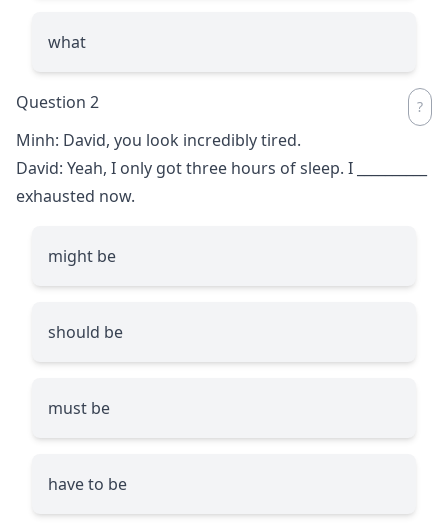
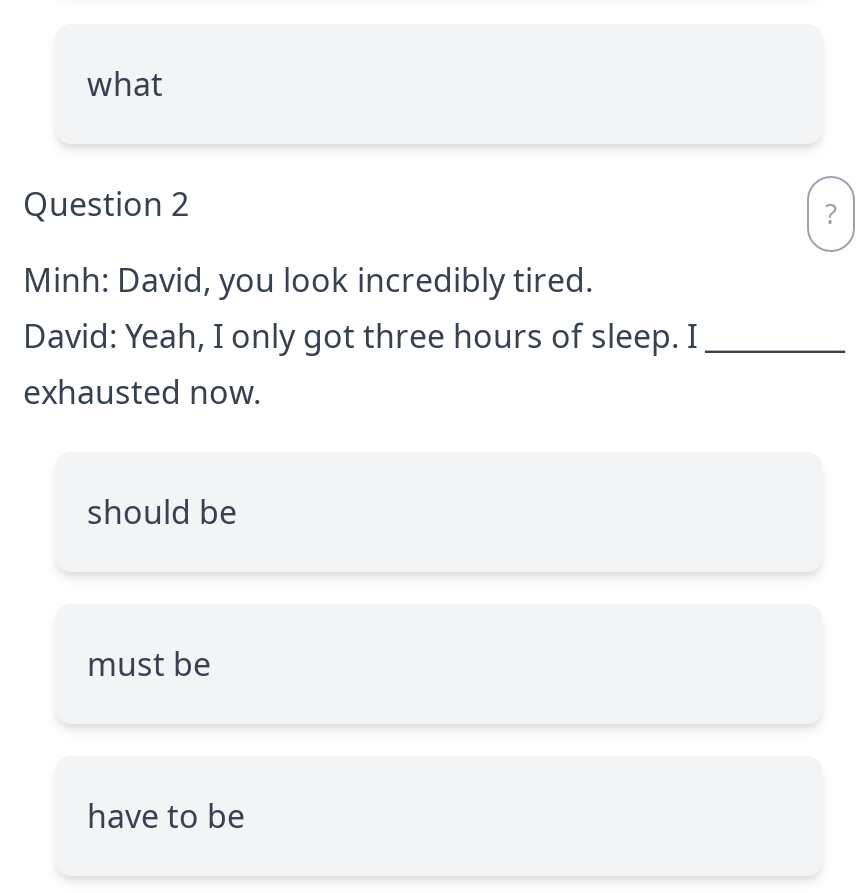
[48,245,116,267] might be -> none

